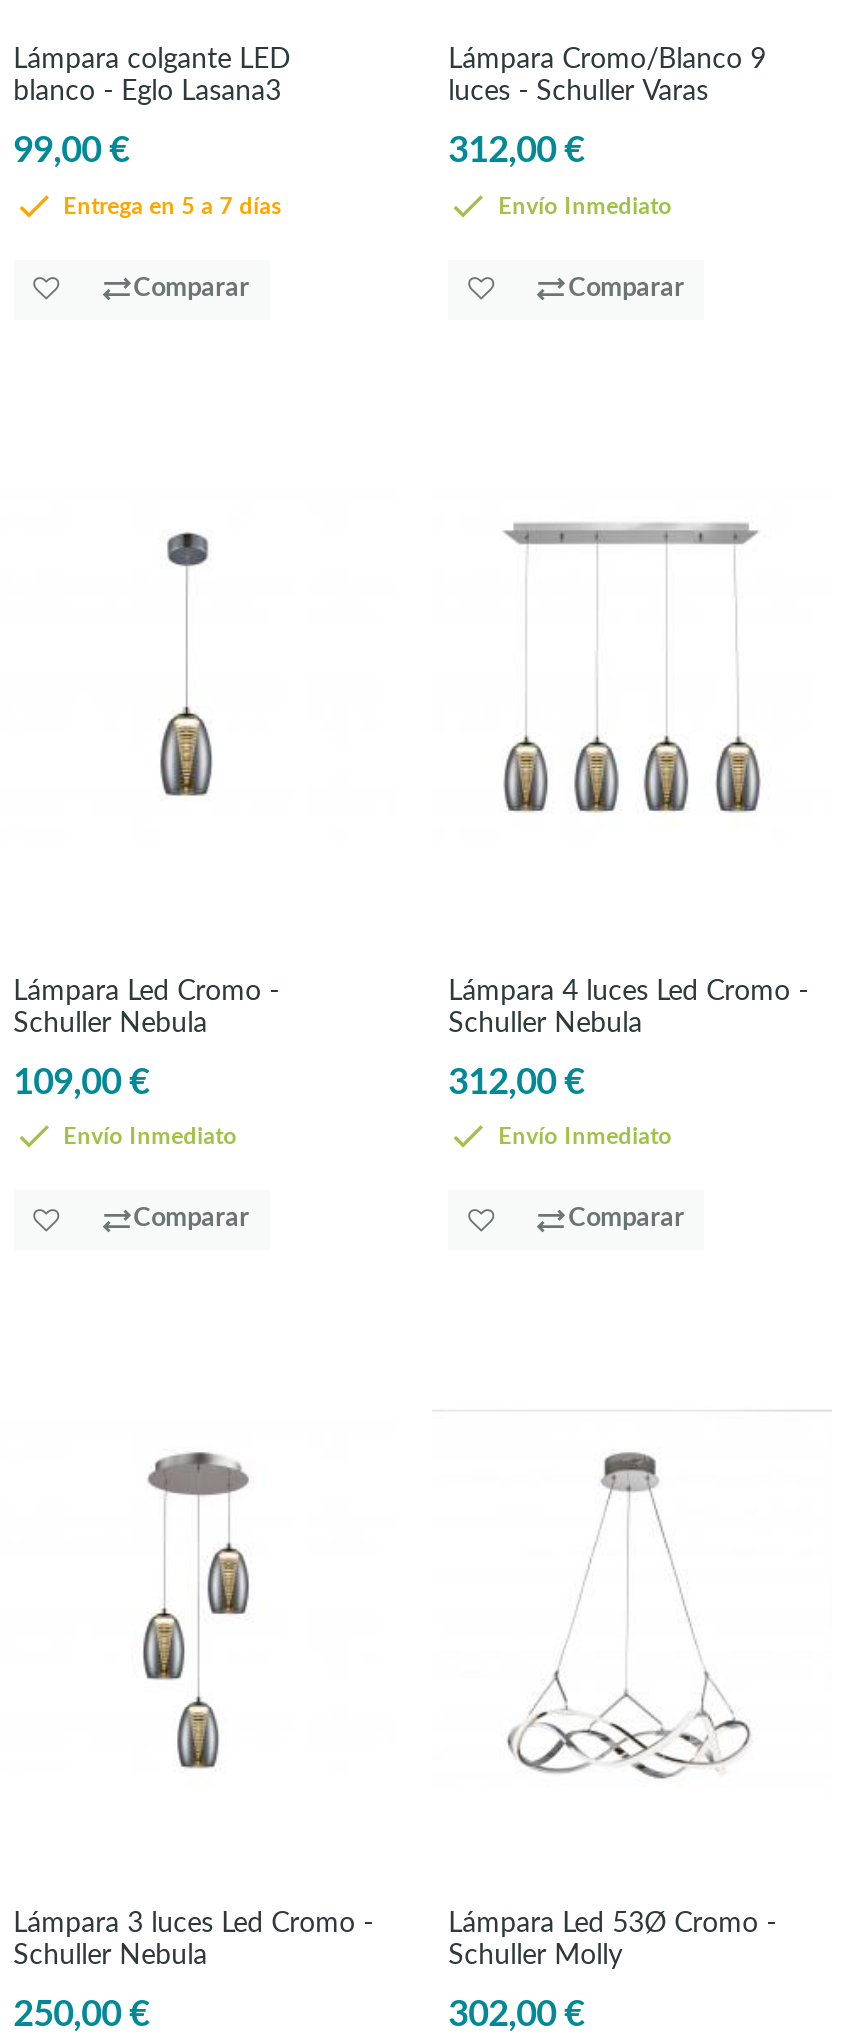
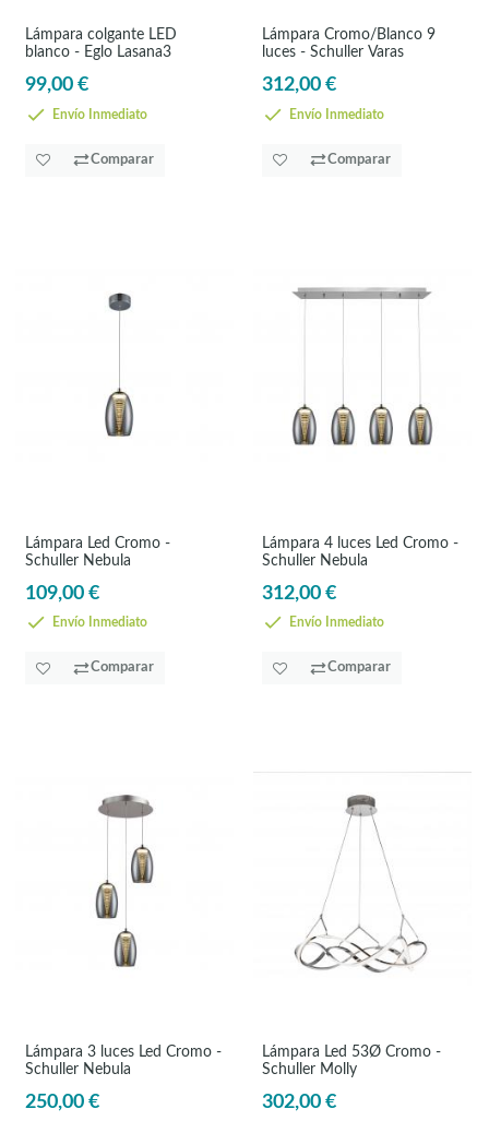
[57,195,281,217] Entrega en 5 a 7 días -> [49,109,147,121] Envío Inmediato

